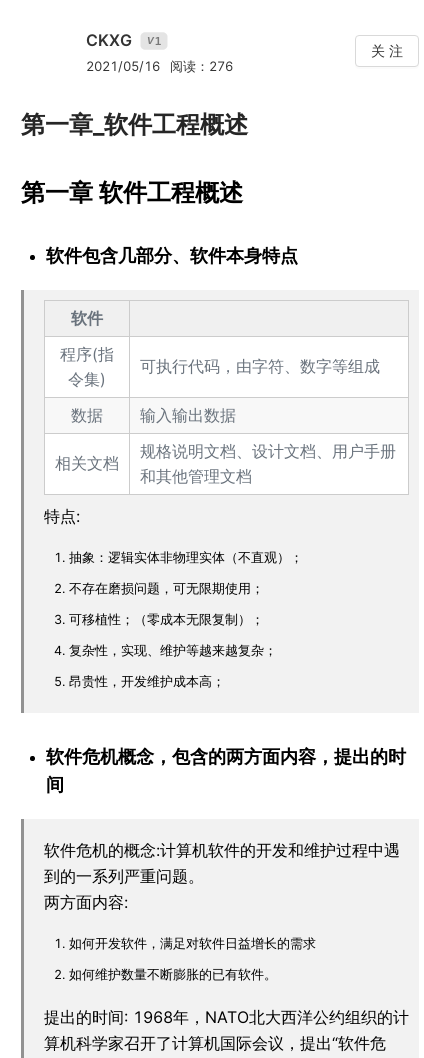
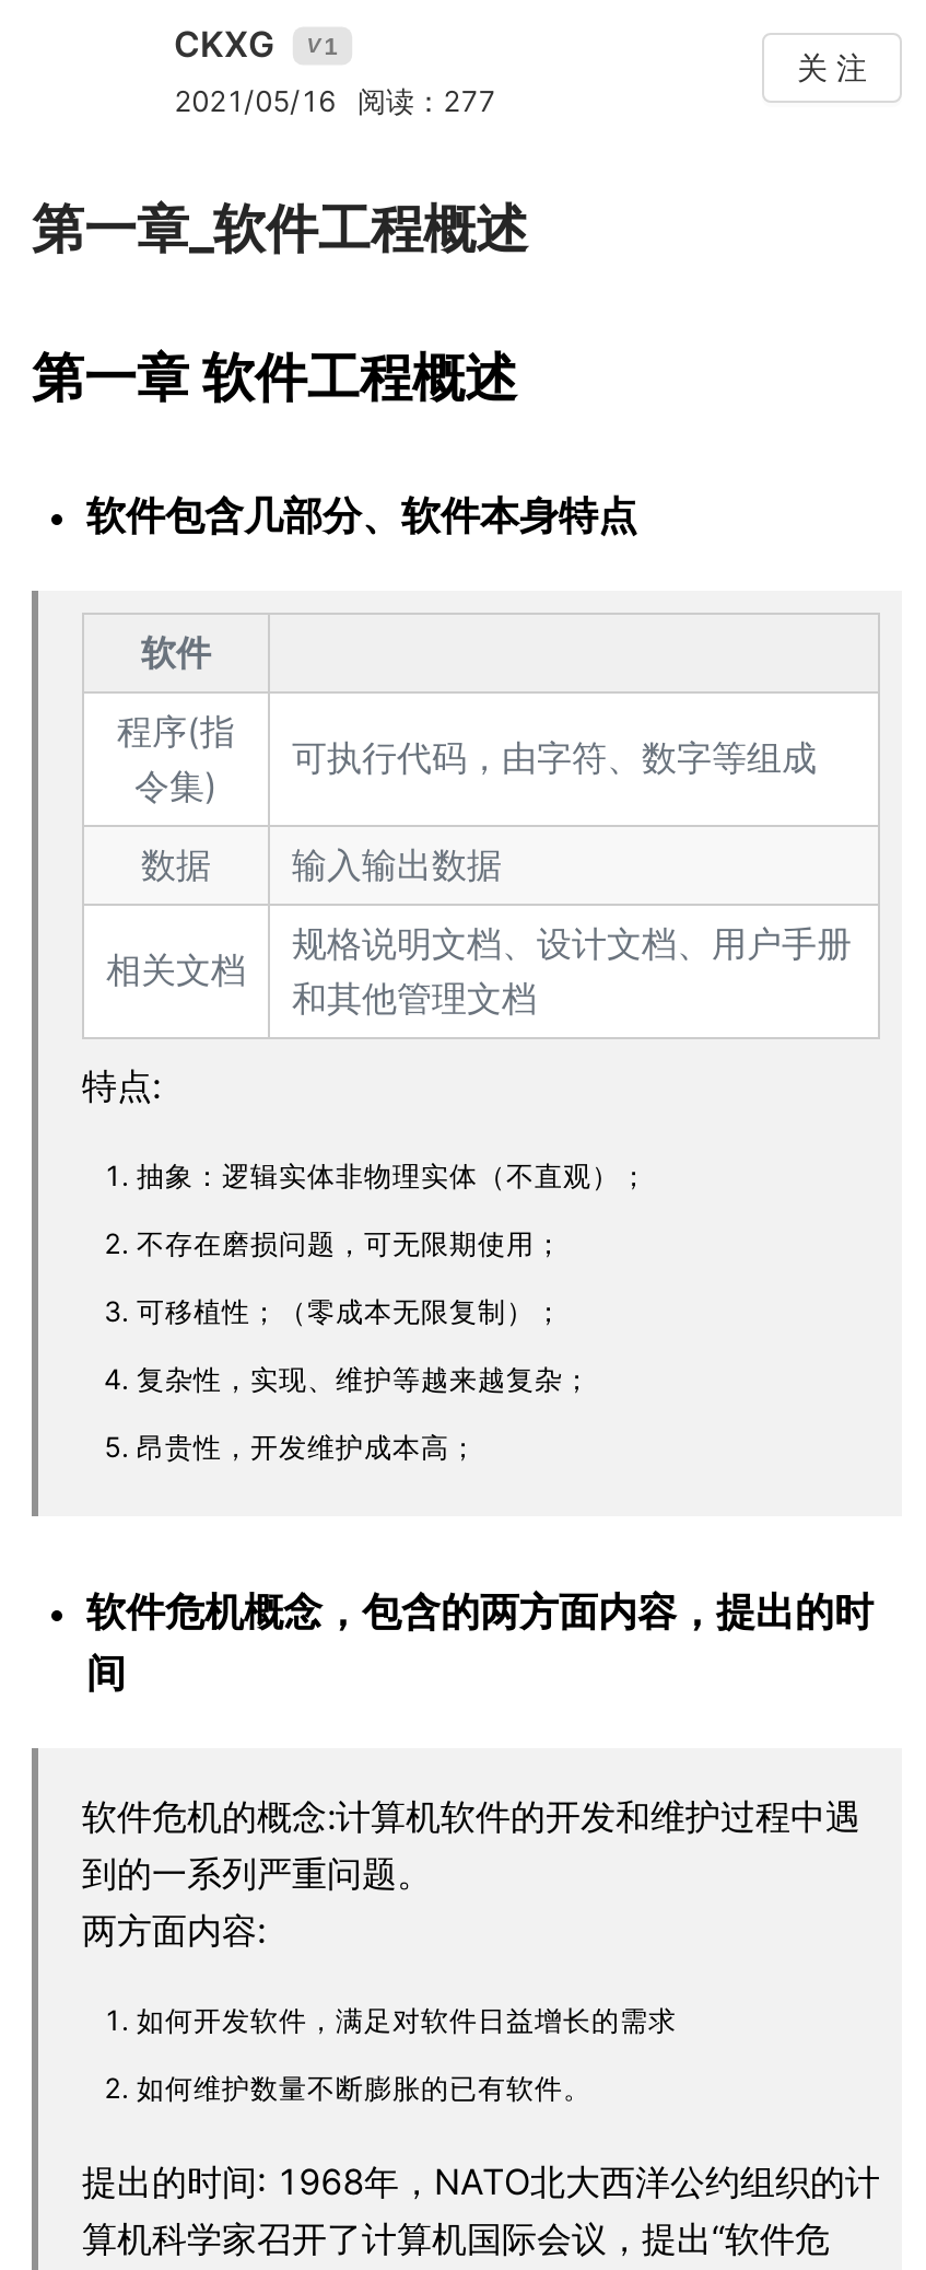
[86,58,233,74] 2021/05/16 阅读：276 -> [174,83,495,118] 2021/05/16 阅读：277

